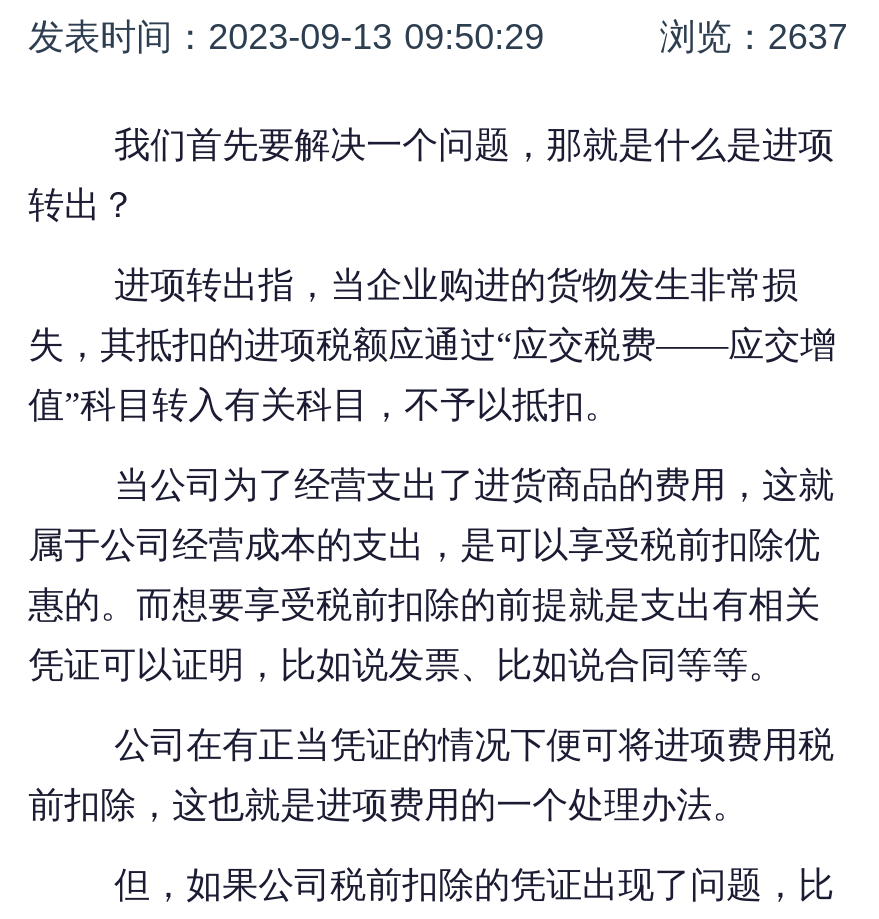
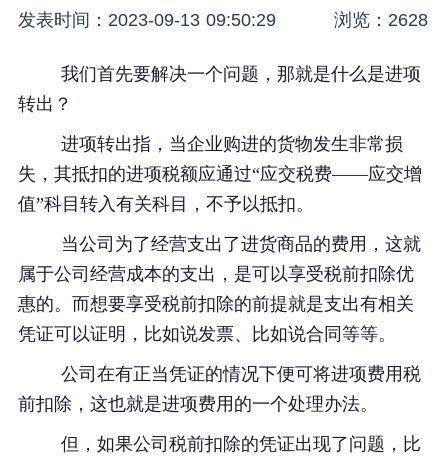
[660,18,848,58] 浏览：2637 -> [334,10,428,30] 浏览：2628

